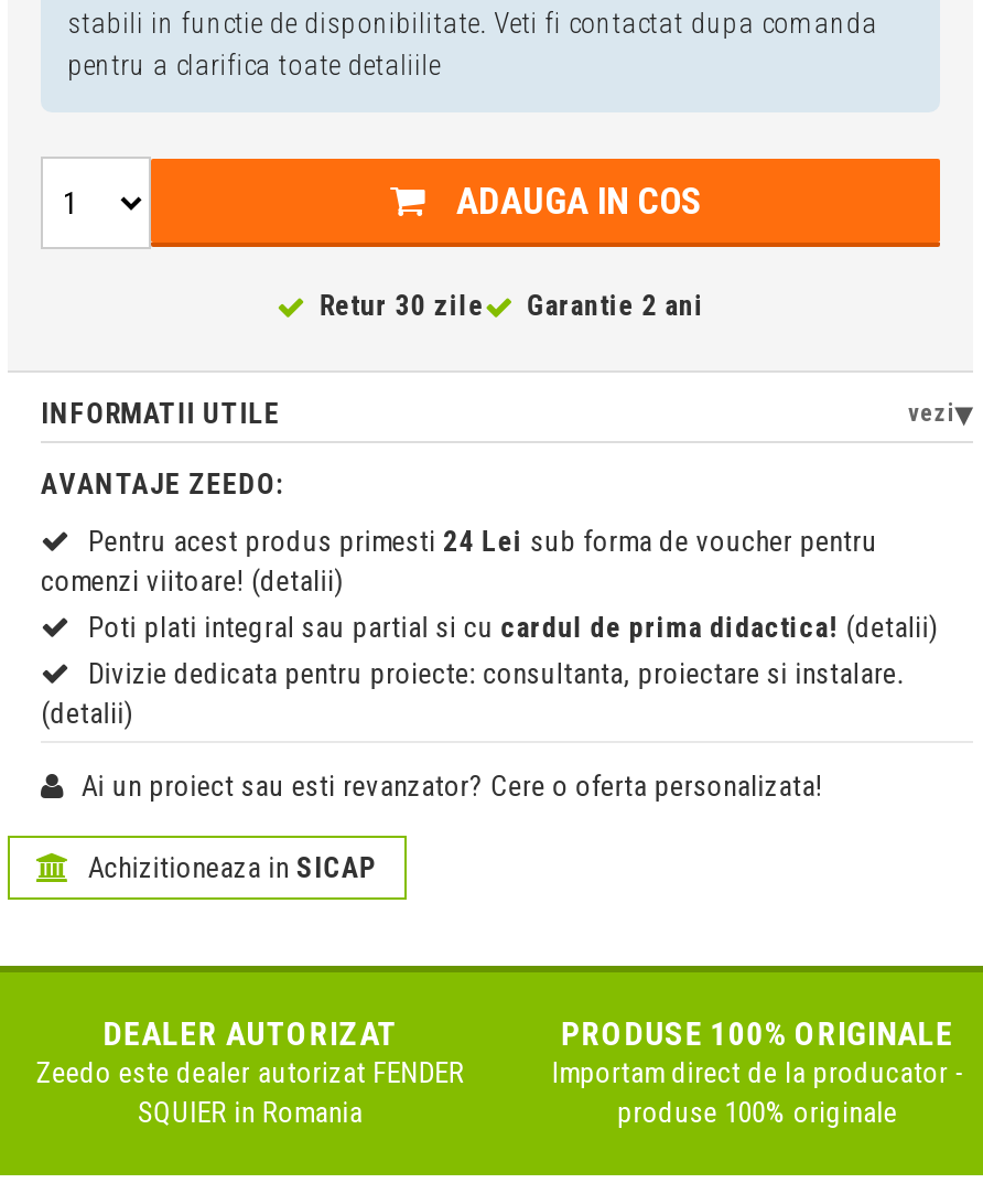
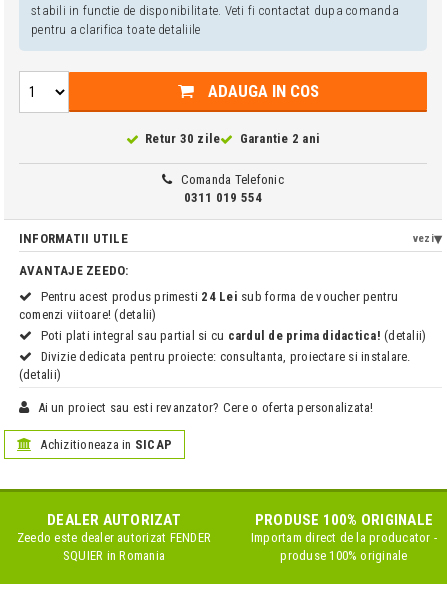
none -> [177,172,284,205] Comanda Telefonic | 0311 019 554

